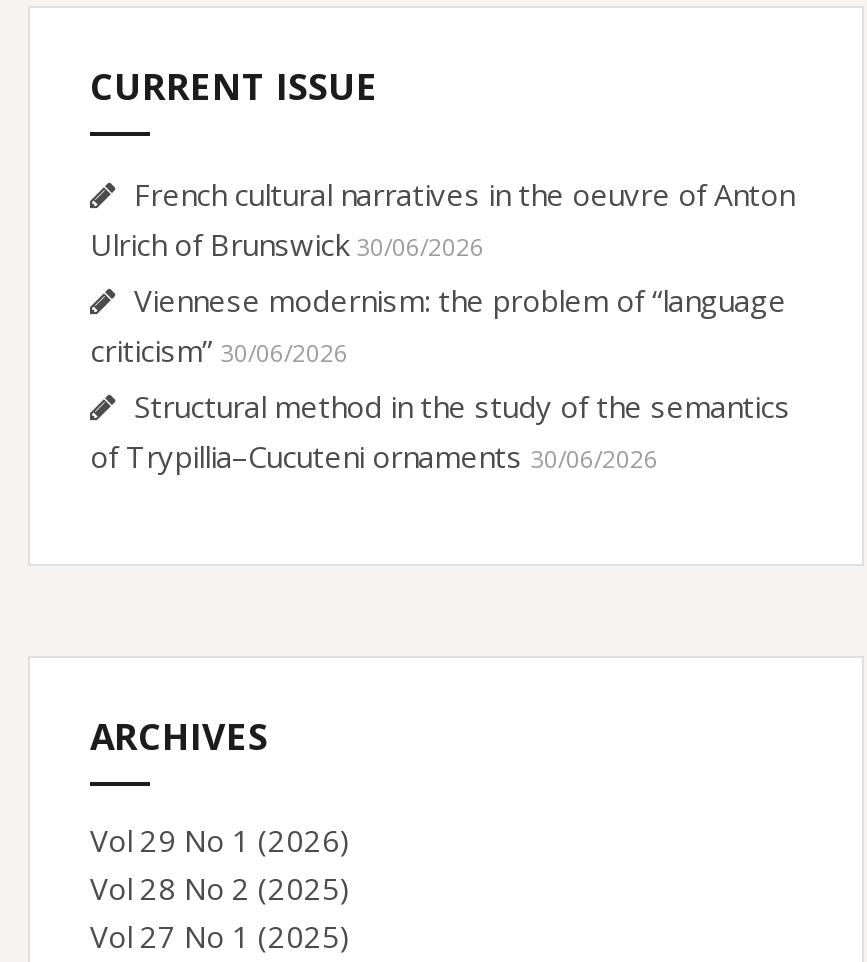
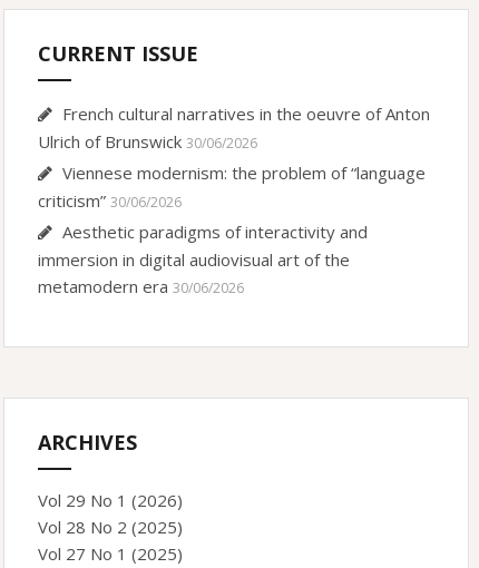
[90,386,790,476] Structural method in the study of the semantics | of Trypillia–Cucuteni ornaments 30/06/2026 -> [38,221,368,297] Aesthetic paradigms of interactivity and | immersion in digital audiovisual art of the | metamodern era 30/06/2026

